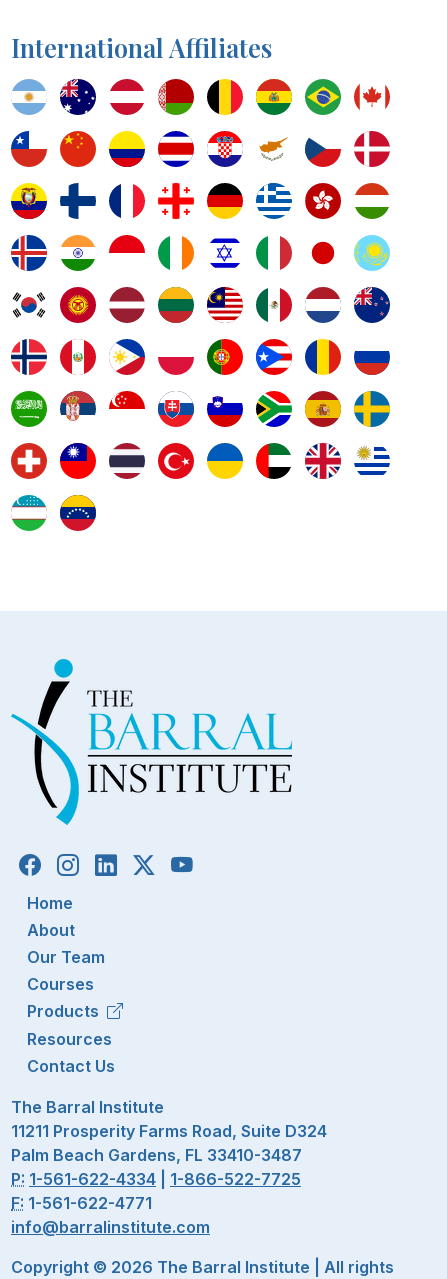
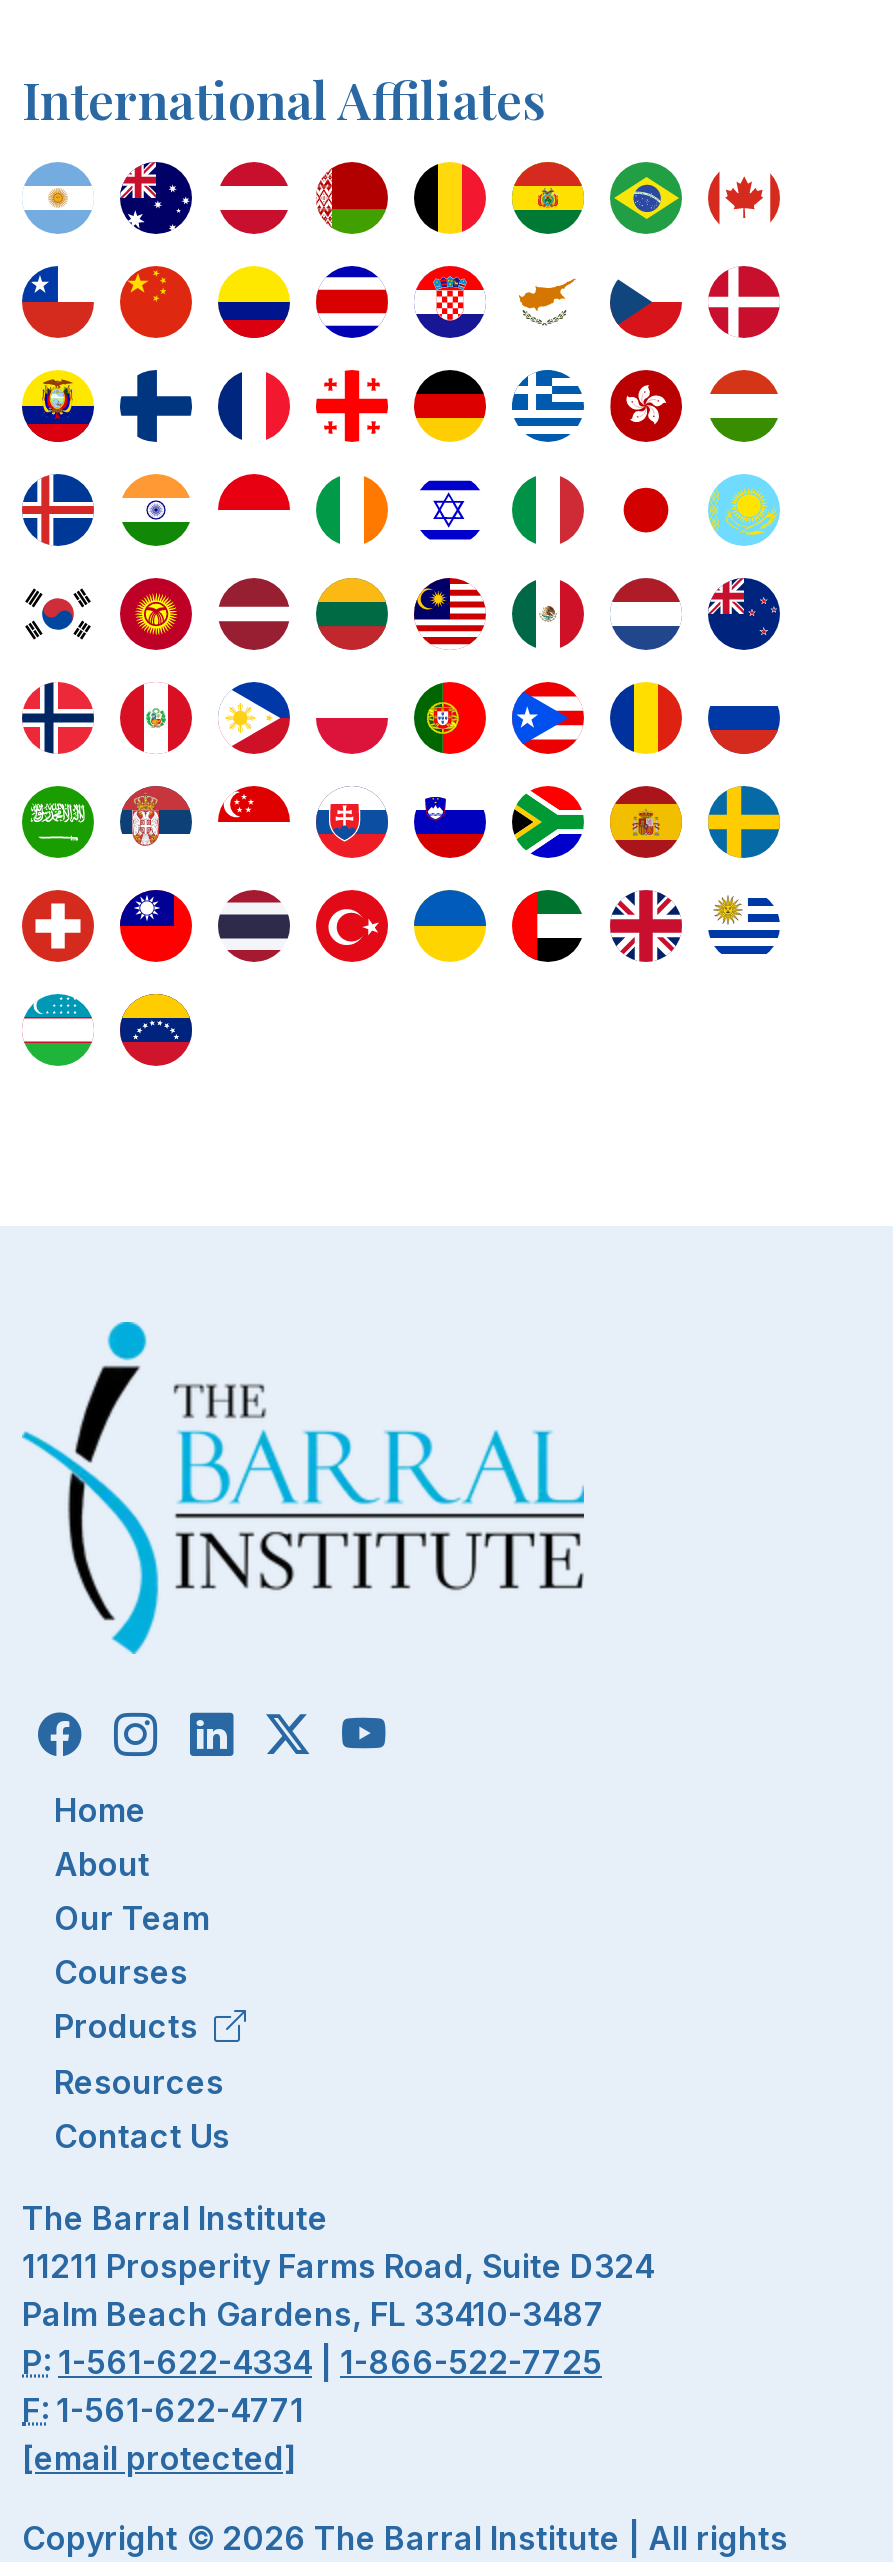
[11,1217,210,1237] info@barralinstitute.com -> [22,2439,296,2479] [email protected]

